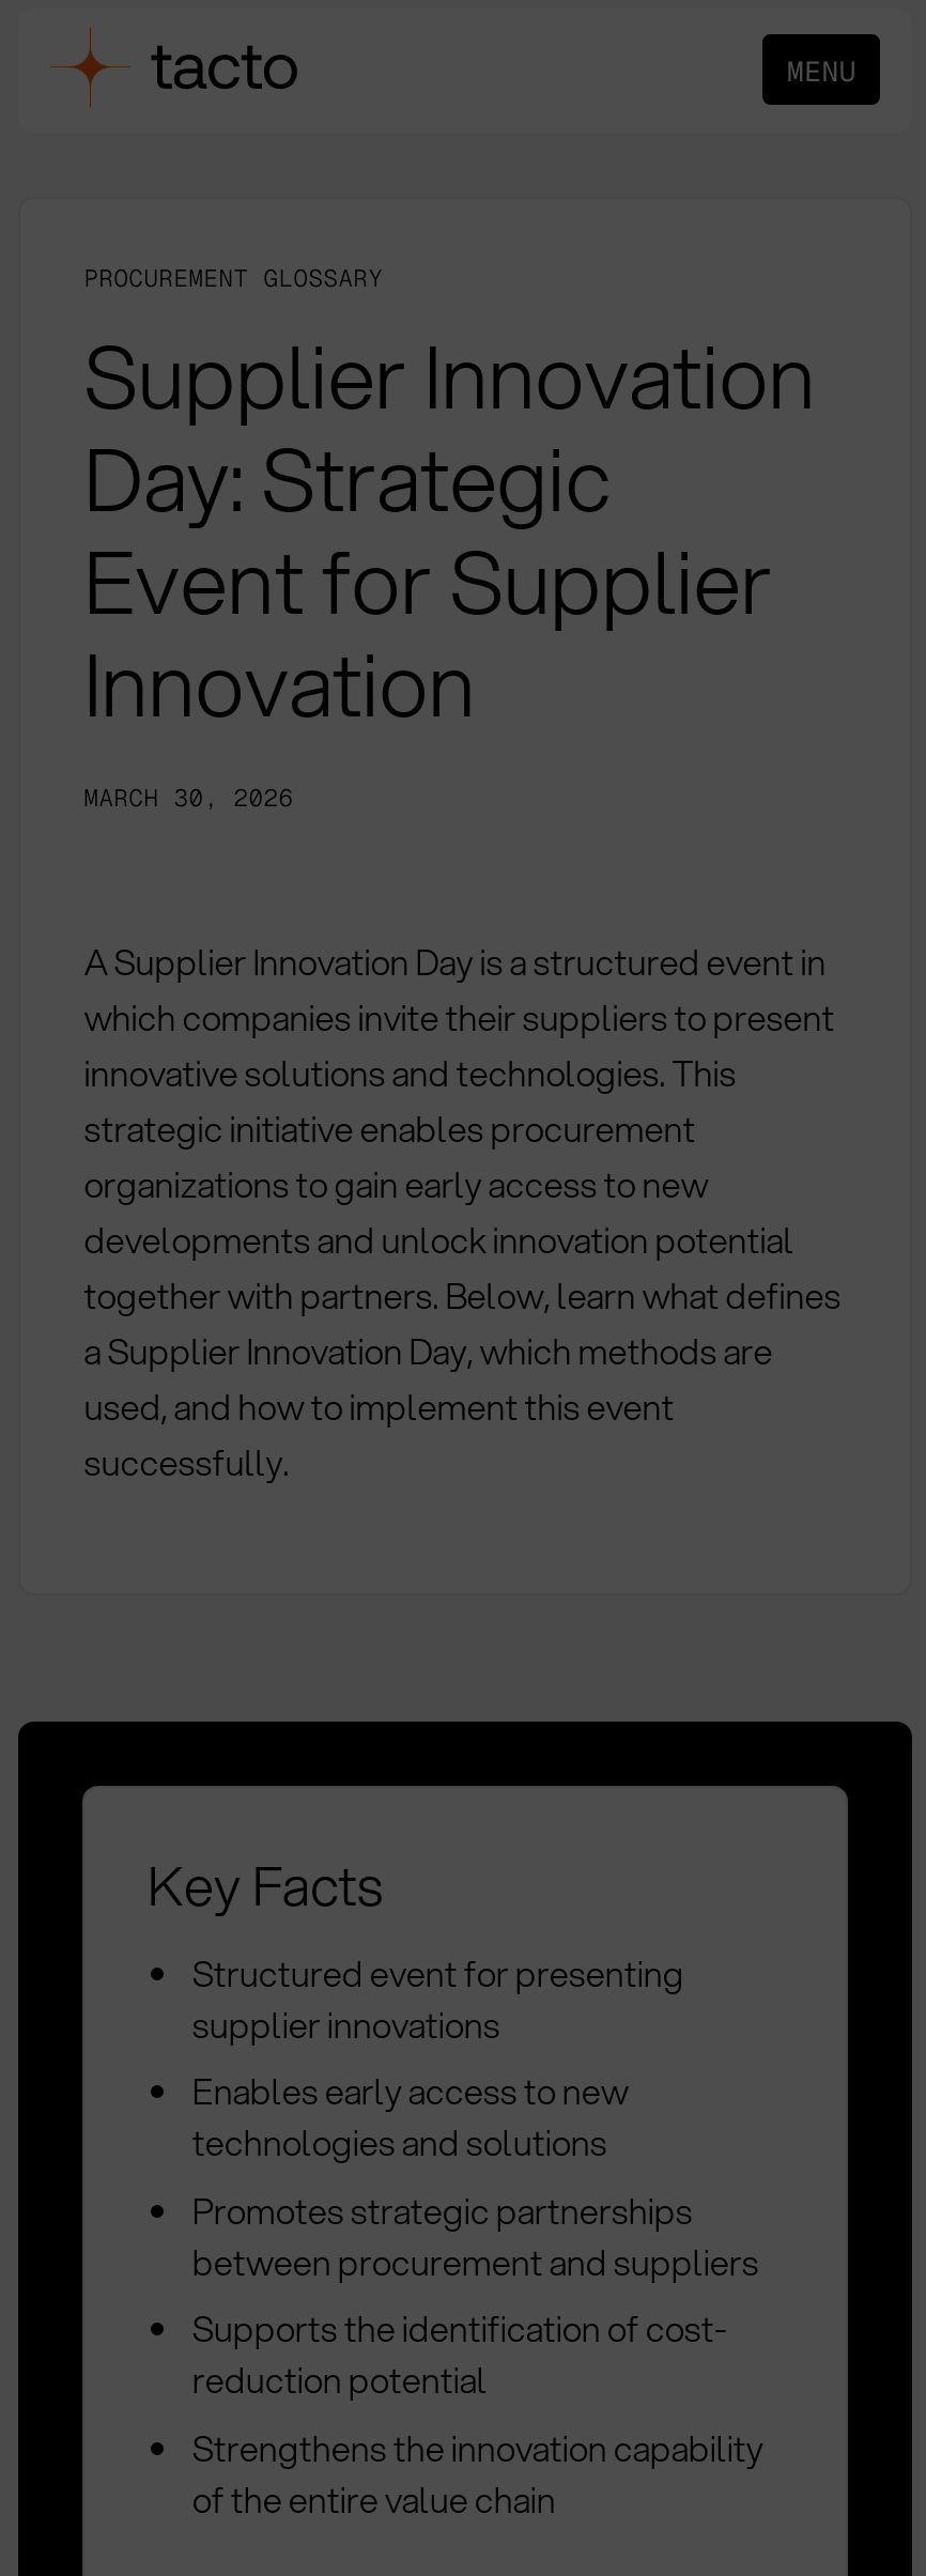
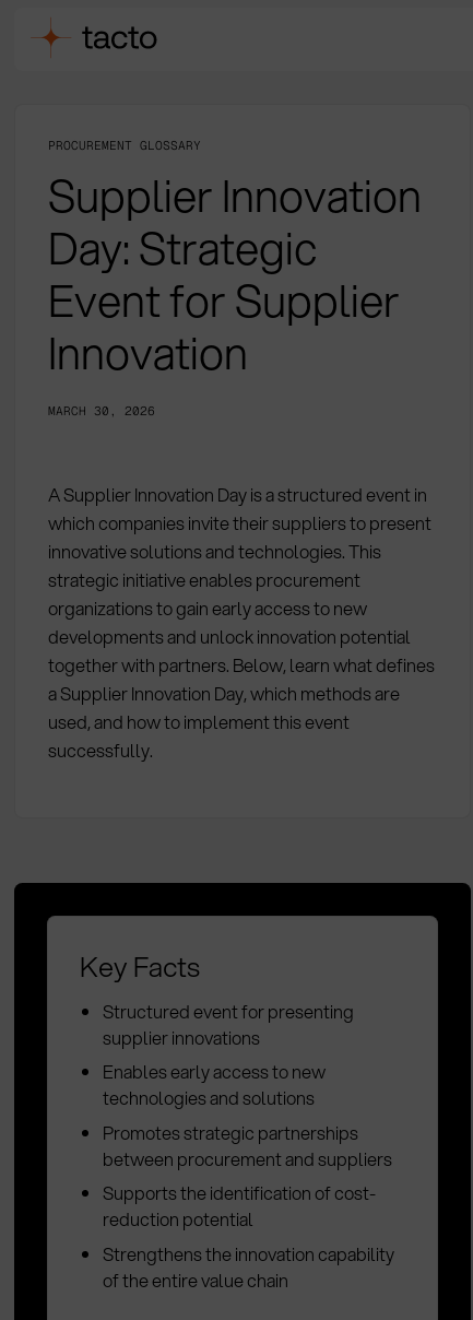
[787,53,856,89] MENU -> none

